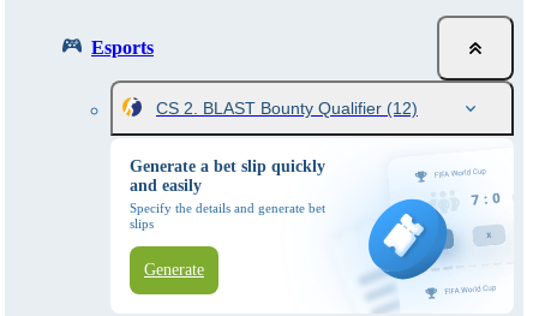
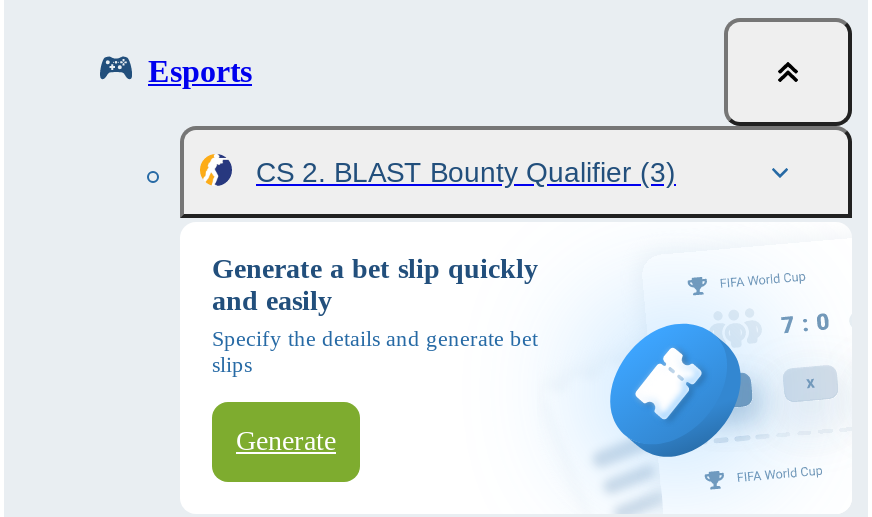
[156,99,418,118] CS 2. BLAST Bounty Qualifier (12) -> [256,156,676,188] CS 2. BLAST Bounty Qualifier (3)

